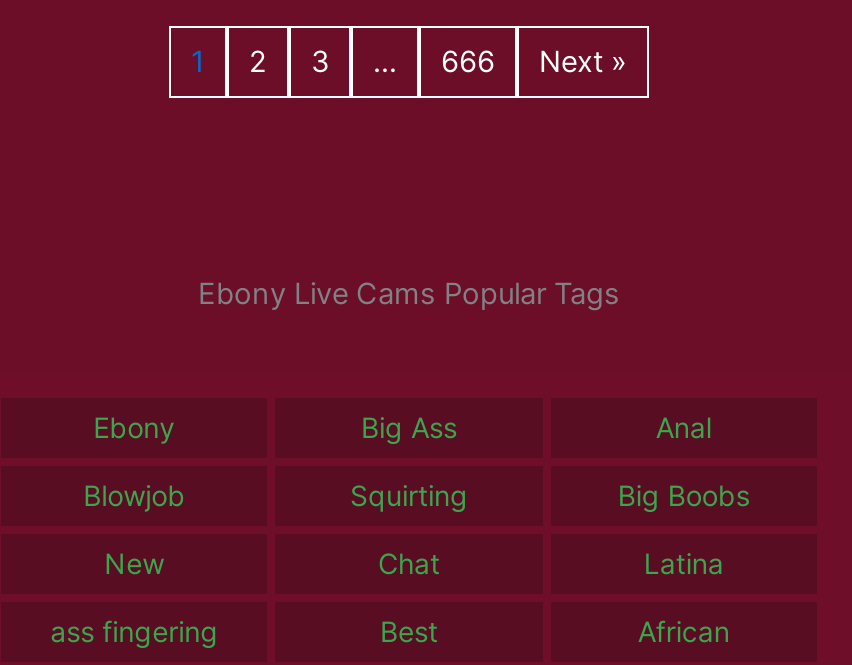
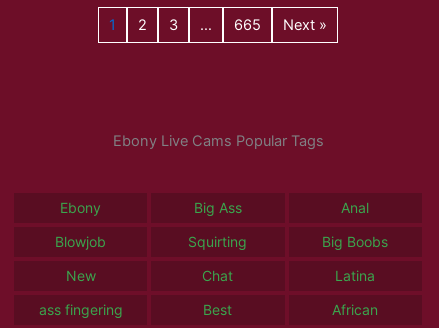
[441,44,495,80] 666 -> [234,16,261,34] 665

